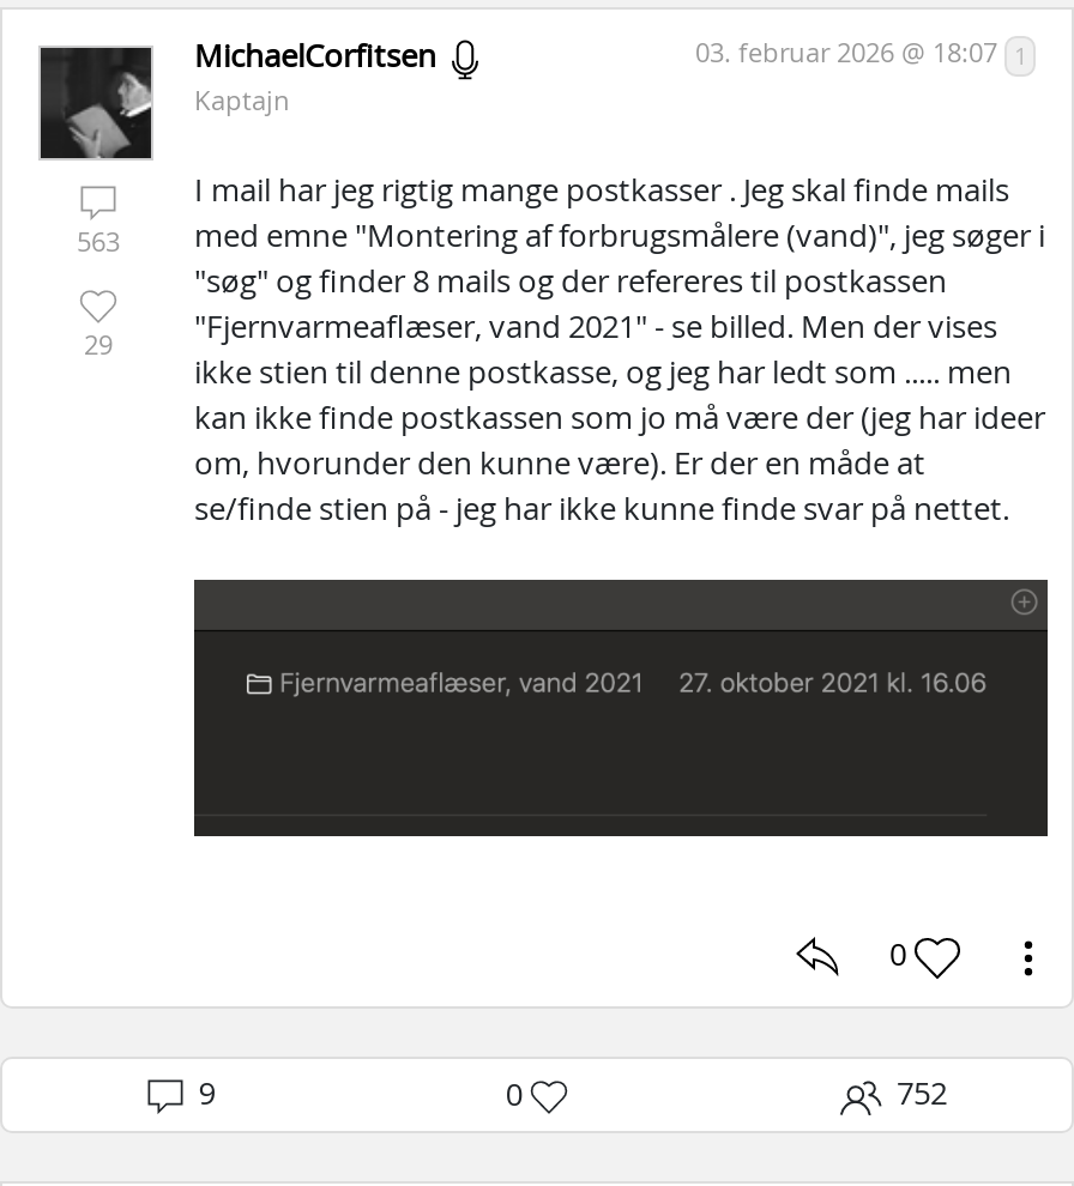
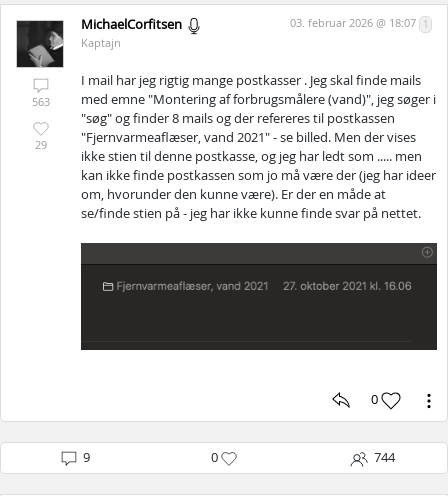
[882,1071,947,1114] 752 -> [368,448,395,466] 744

